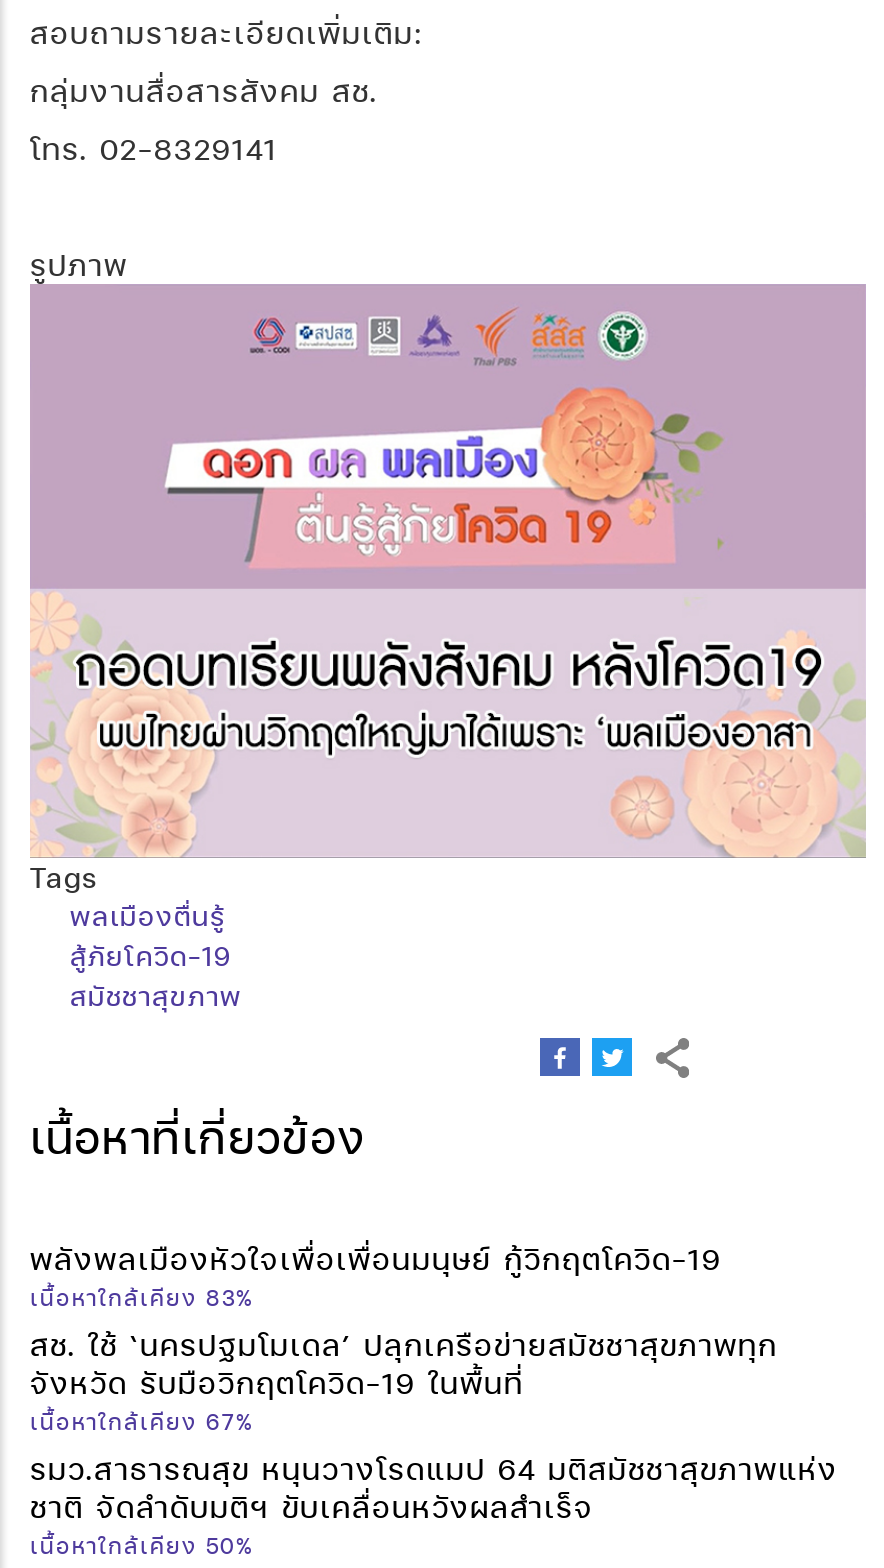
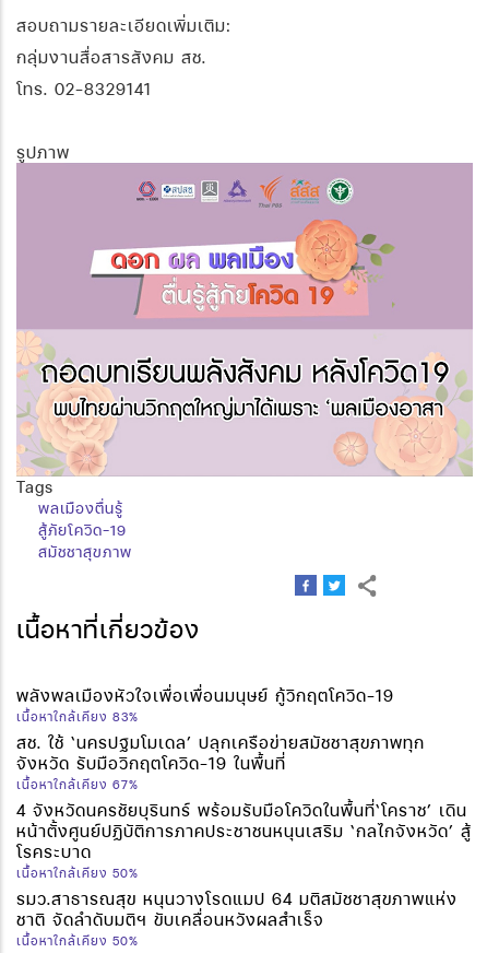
none -> [16,800,472,881] 4 จังหวัดนครชัยบุรินทร์ พร้อมรับมือโควิดในพื้นที่‘โคราช’ เดิน | หน้าตั้งศูนย์ปฏิบัติการภาคประชาชนหนุนเสริม ‘กลไกจังหวัด’ สู้ | โรคระบาด | เนื้อหาใกล้เคียง 50%

